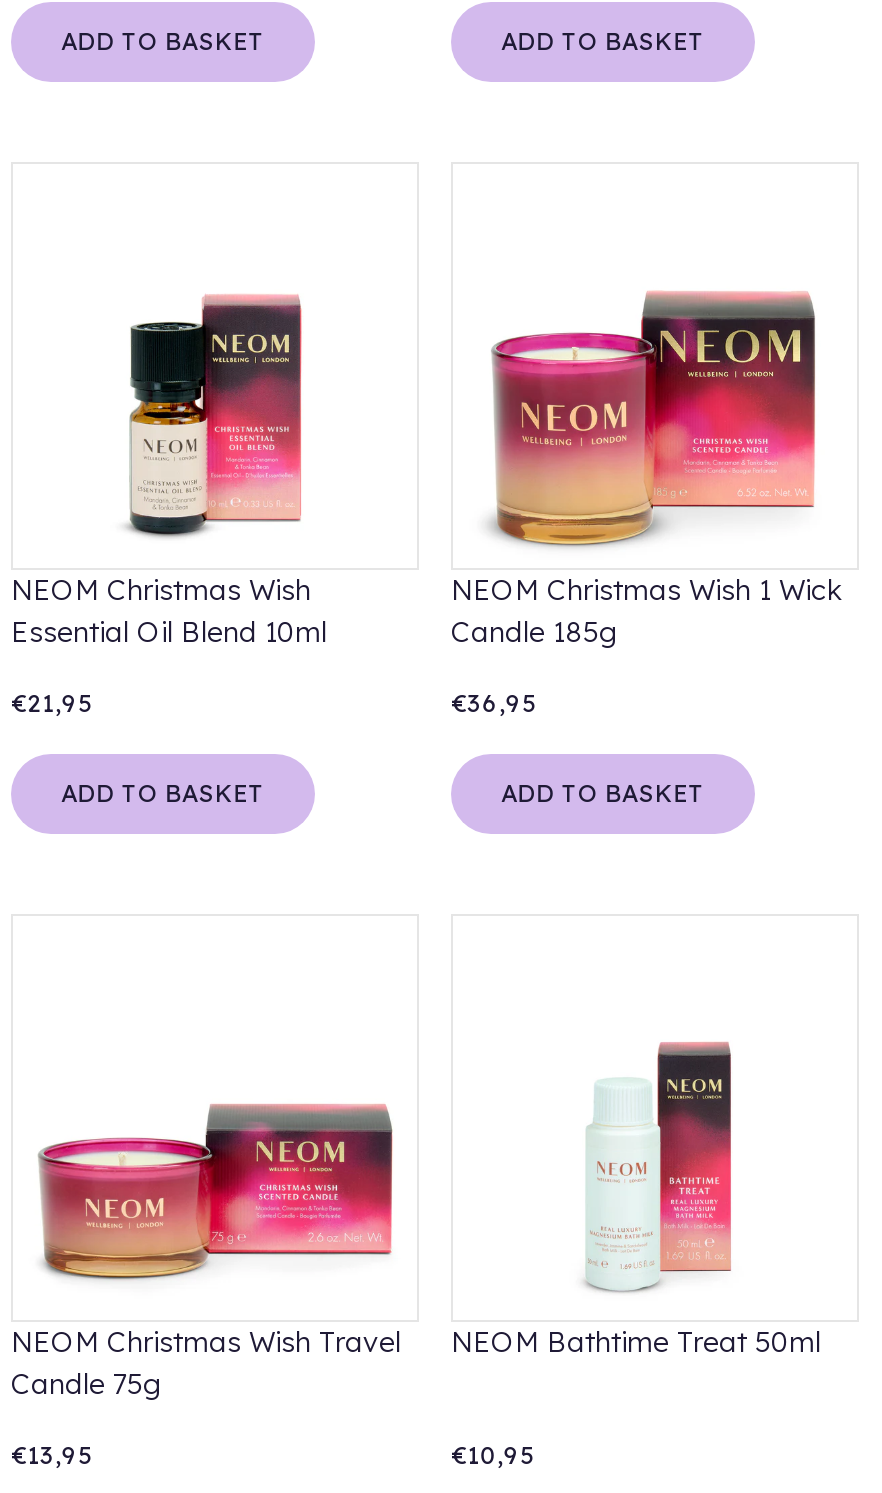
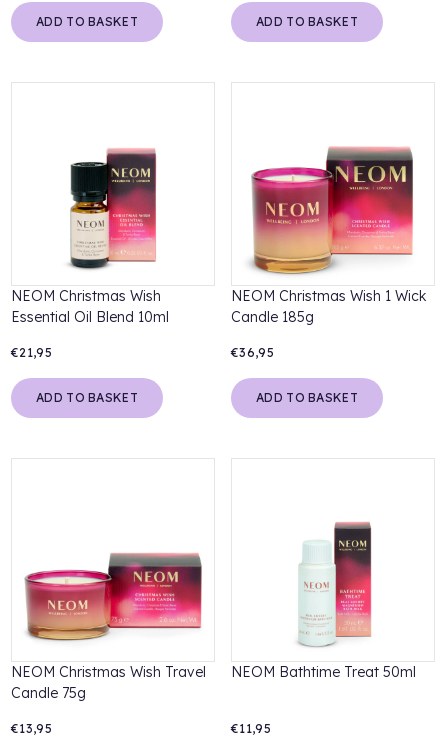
[451,1440,535,1470] €10,95 -> [231,721,271,736] €11,95

